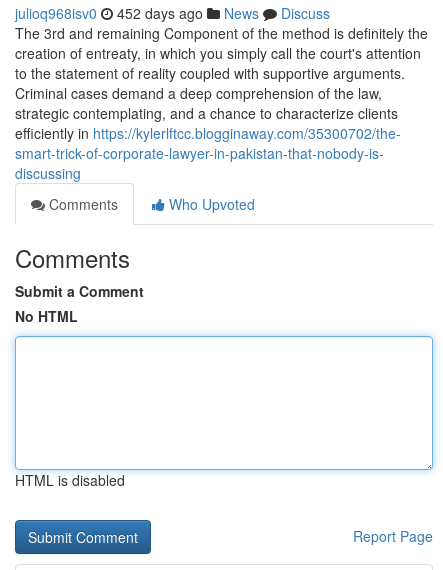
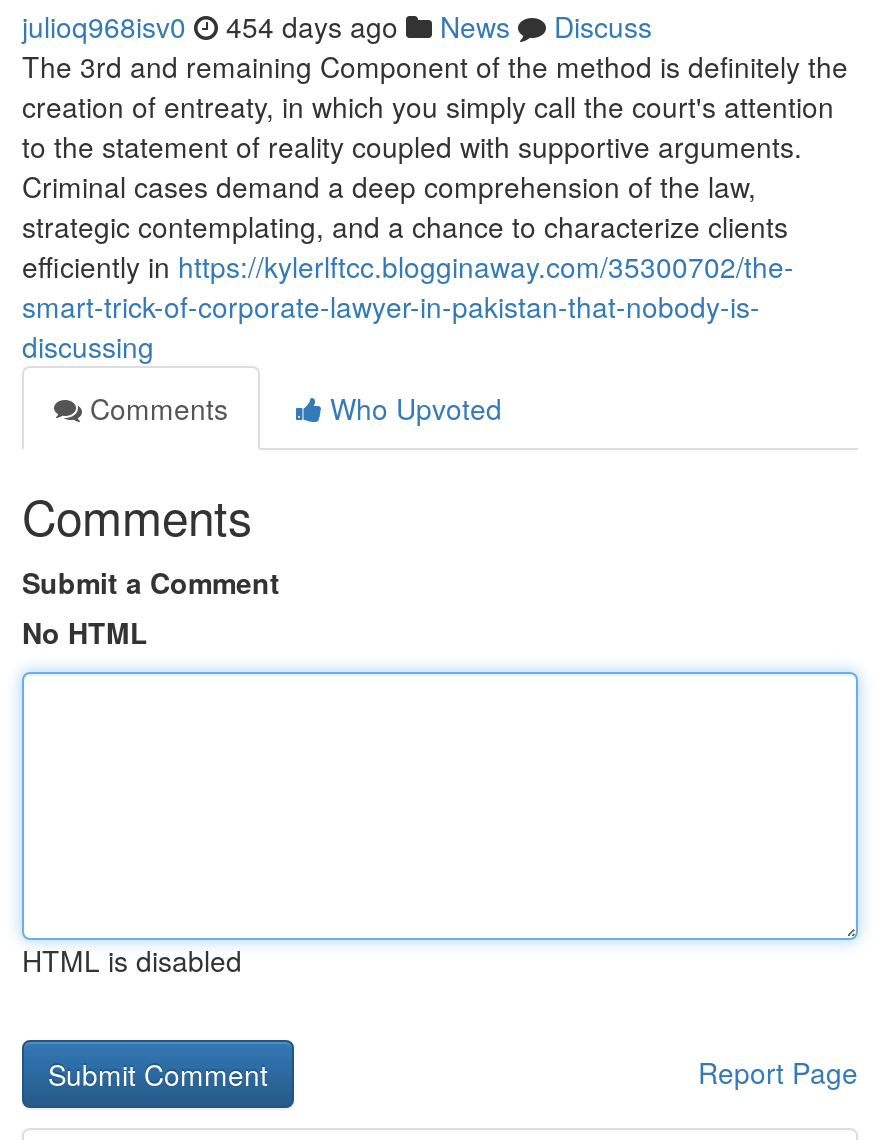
[15,3,330,23] julioq968isv0 452 days ago News Discuss -> [22,6,652,46] julioq968isv0 454 days ago News Discuss

